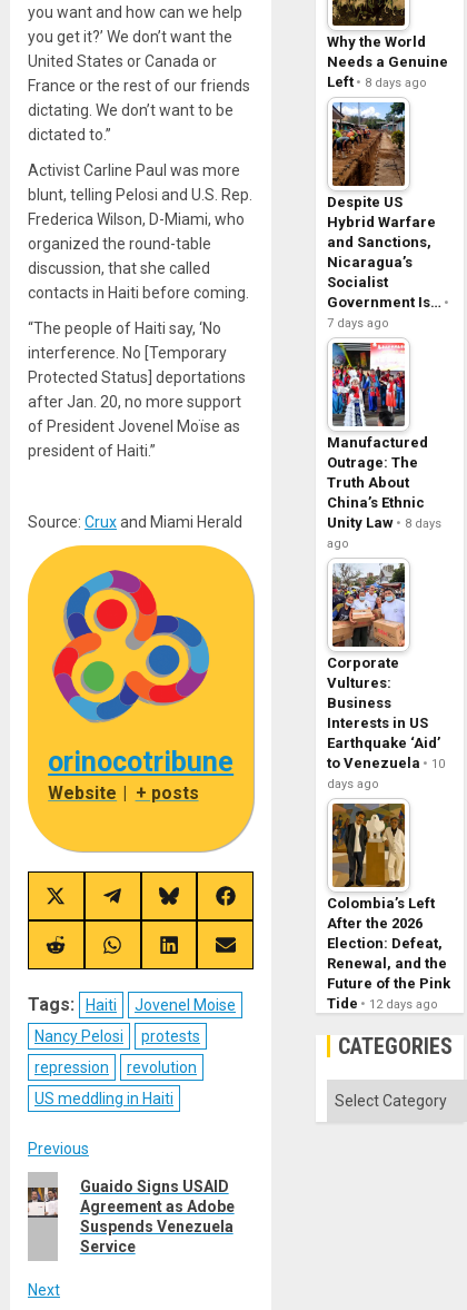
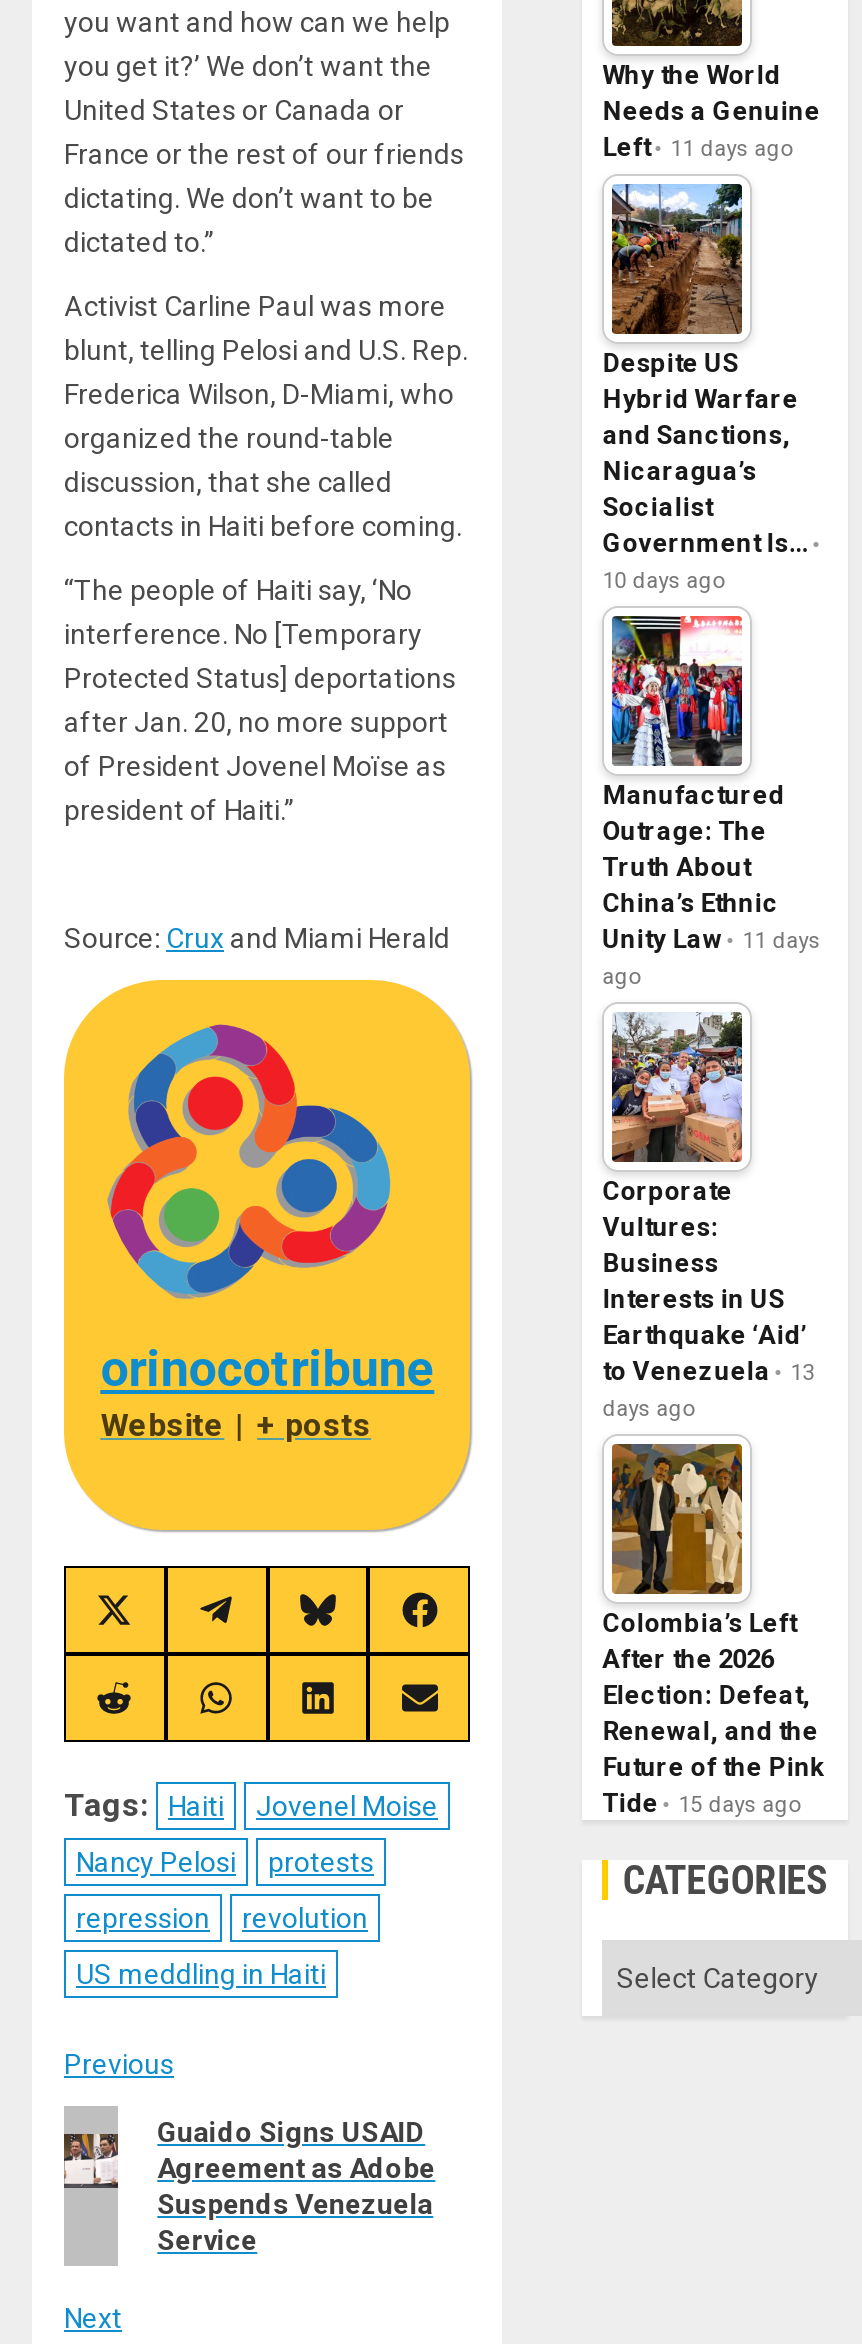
[327,73,427,90] Left 8 days ago -> [603,131,795,161] Left 11 days ago
[327,316,390,330] 7 days ago -> [603,567,727,593] 10 days ago
[327,514,442,530] Unity Law 8 days -> [603,923,821,953] Unity Law 11 days
[327,754,445,771] to Venezuela 10 -> [603,1355,815,1385] to Venezuela 13
[327,995,438,1011] Tide 12 days ago -> [603,1787,803,1817] Tide 15 days ago

